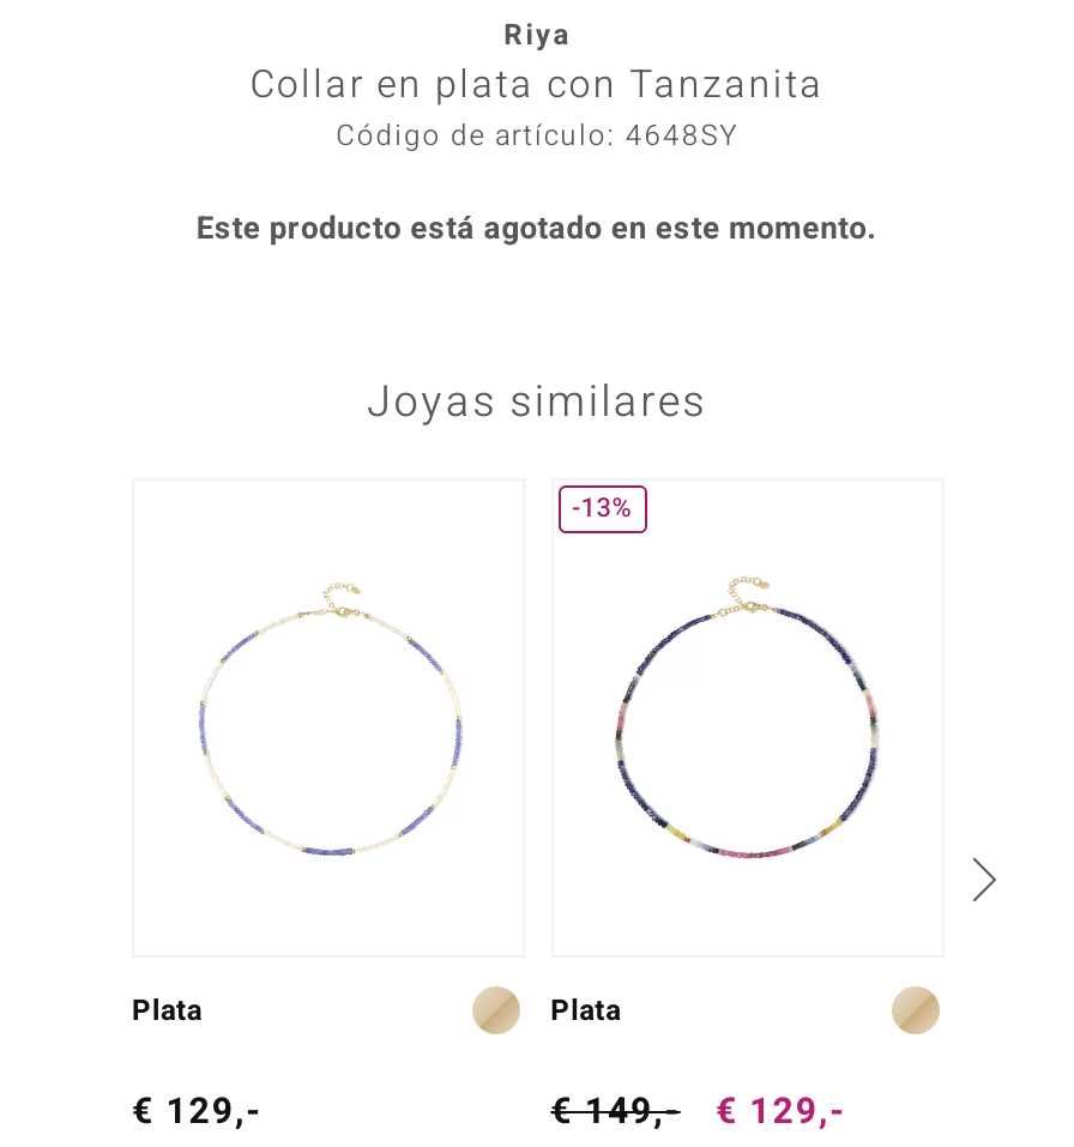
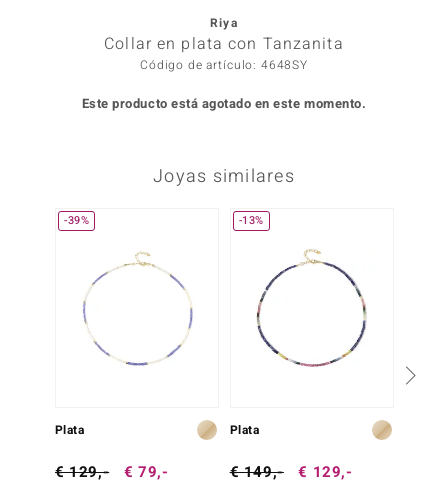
none -> [64,212,89,229] -39%
none -> [124,461,168,483] € 79,-

